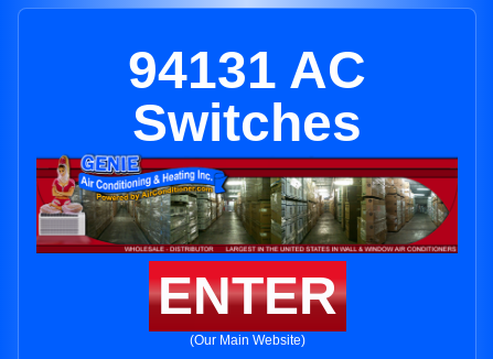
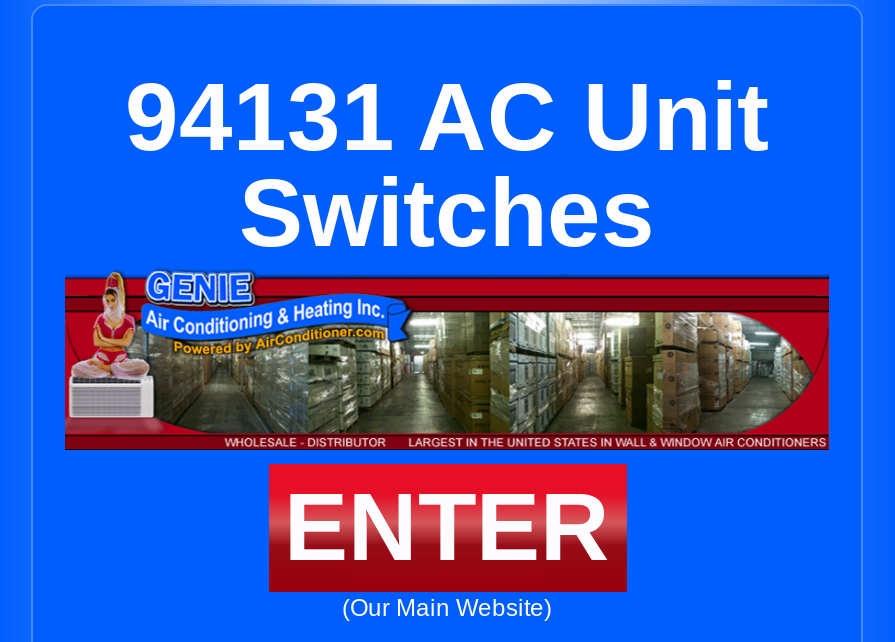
[128,41,366,99] 94131 AC -> [125,64,769,170] 94131 AC Unit

